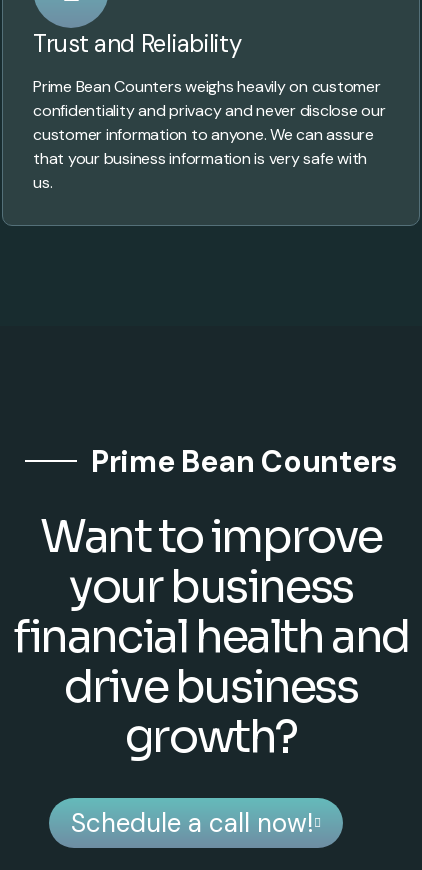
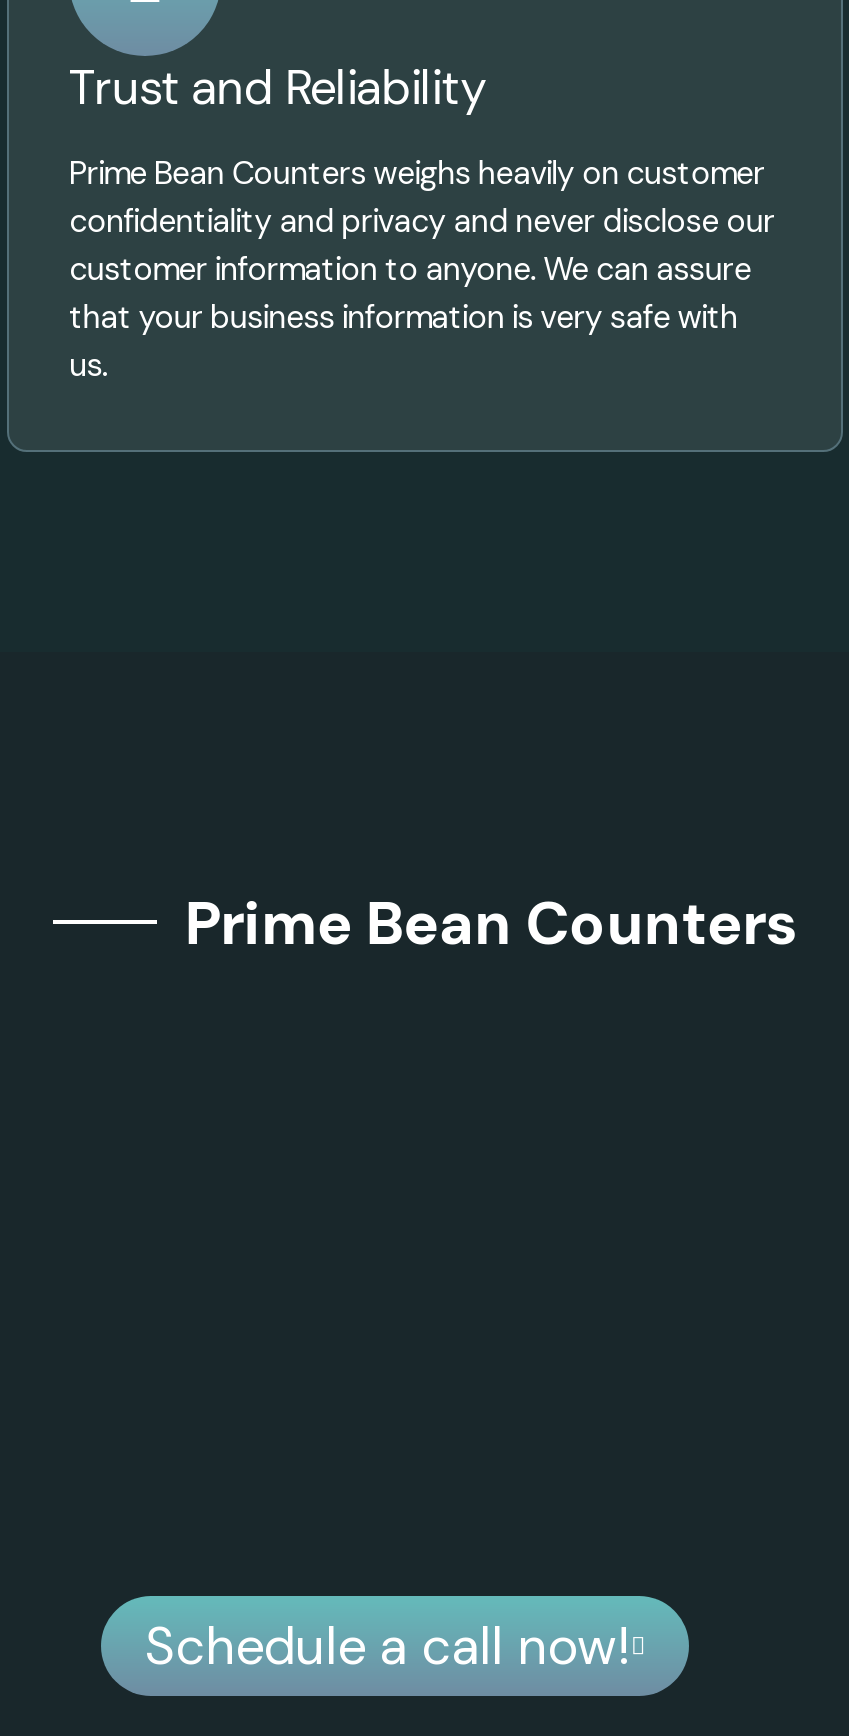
[13,508,409,765] Want to improve | your business | financial health and | drive business | growth? -> none

